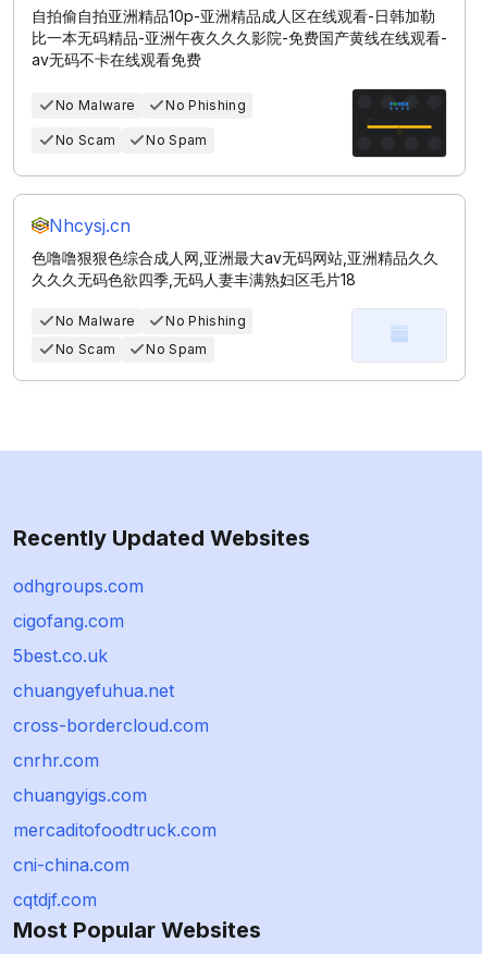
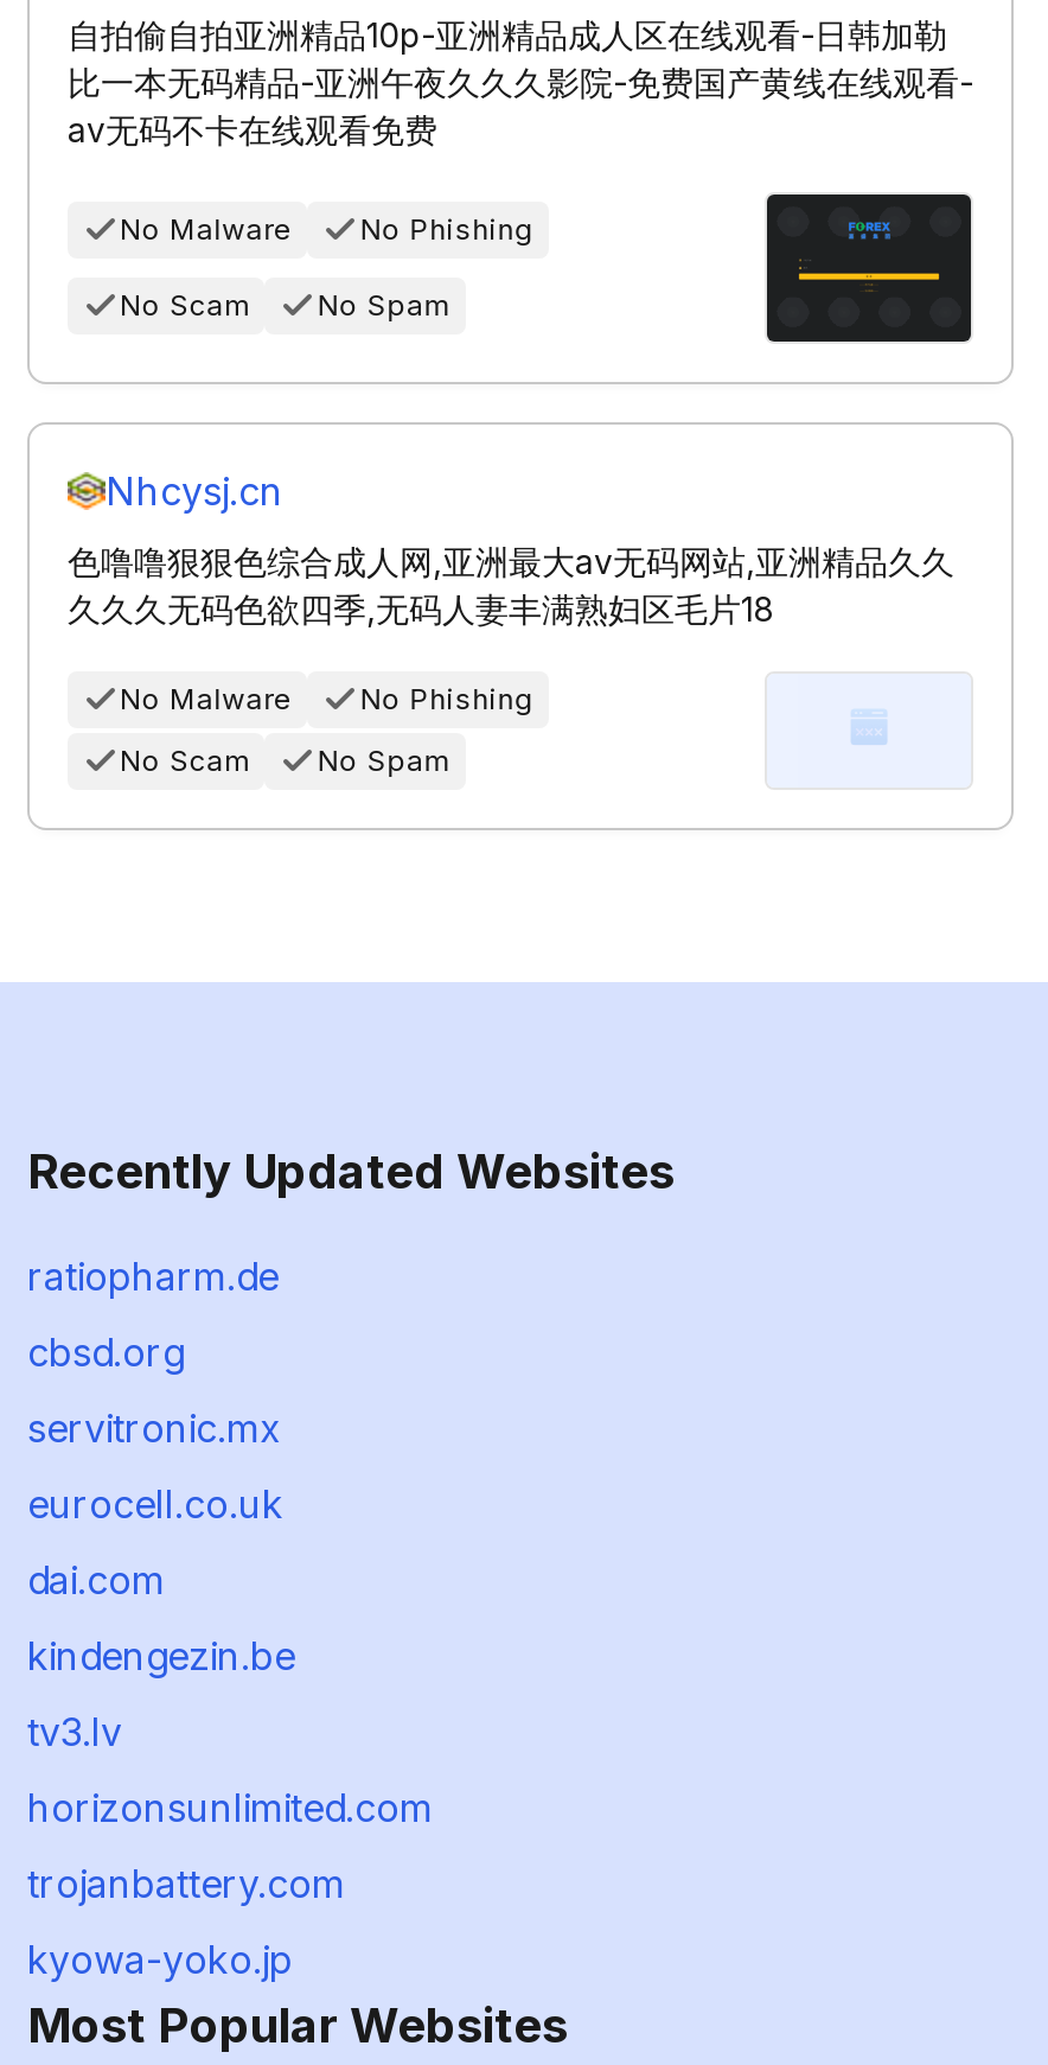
[13,575,144,597] odhgroups.com -> [27,1253,279,1300] ratiopharm.de
[13,610,124,632] cigofang.com -> [27,1329,184,1376] cbsd.org
[13,645,108,667] 5best.co.uk -> [27,1405,281,1452] servitronic.mx
[13,680,174,702] chuangyefuhua.net -> [27,1481,283,1528] eurocell.co.uk
[13,715,209,736] cross-bordercloud.com -> [27,1557,165,1604] dai.com
[13,749,99,771] cnrhr.com -> [27,1633,295,1680] kindengezin.be
[13,784,147,806] chuangyigs.com -> [27,1708,122,1756] tv3.lv
[13,819,217,841] mercaditofoodtruck.com -> [27,1784,433,1832] horizonsunlimited.com
[13,854,129,876] cni-china.com -> [27,1860,345,1908] trojanbattery.com
[13,889,97,911] cqtdjf.com -> [27,1936,293,1984] kyowa-yoko.jp

